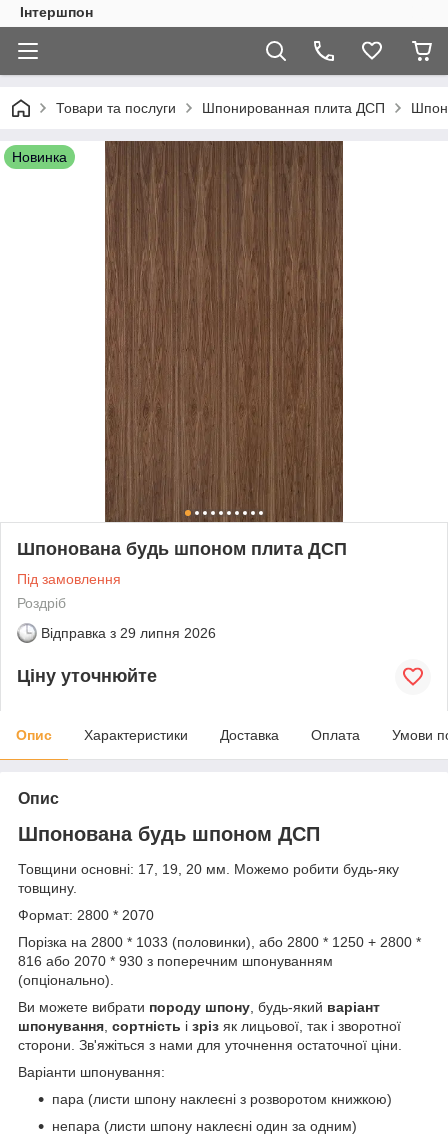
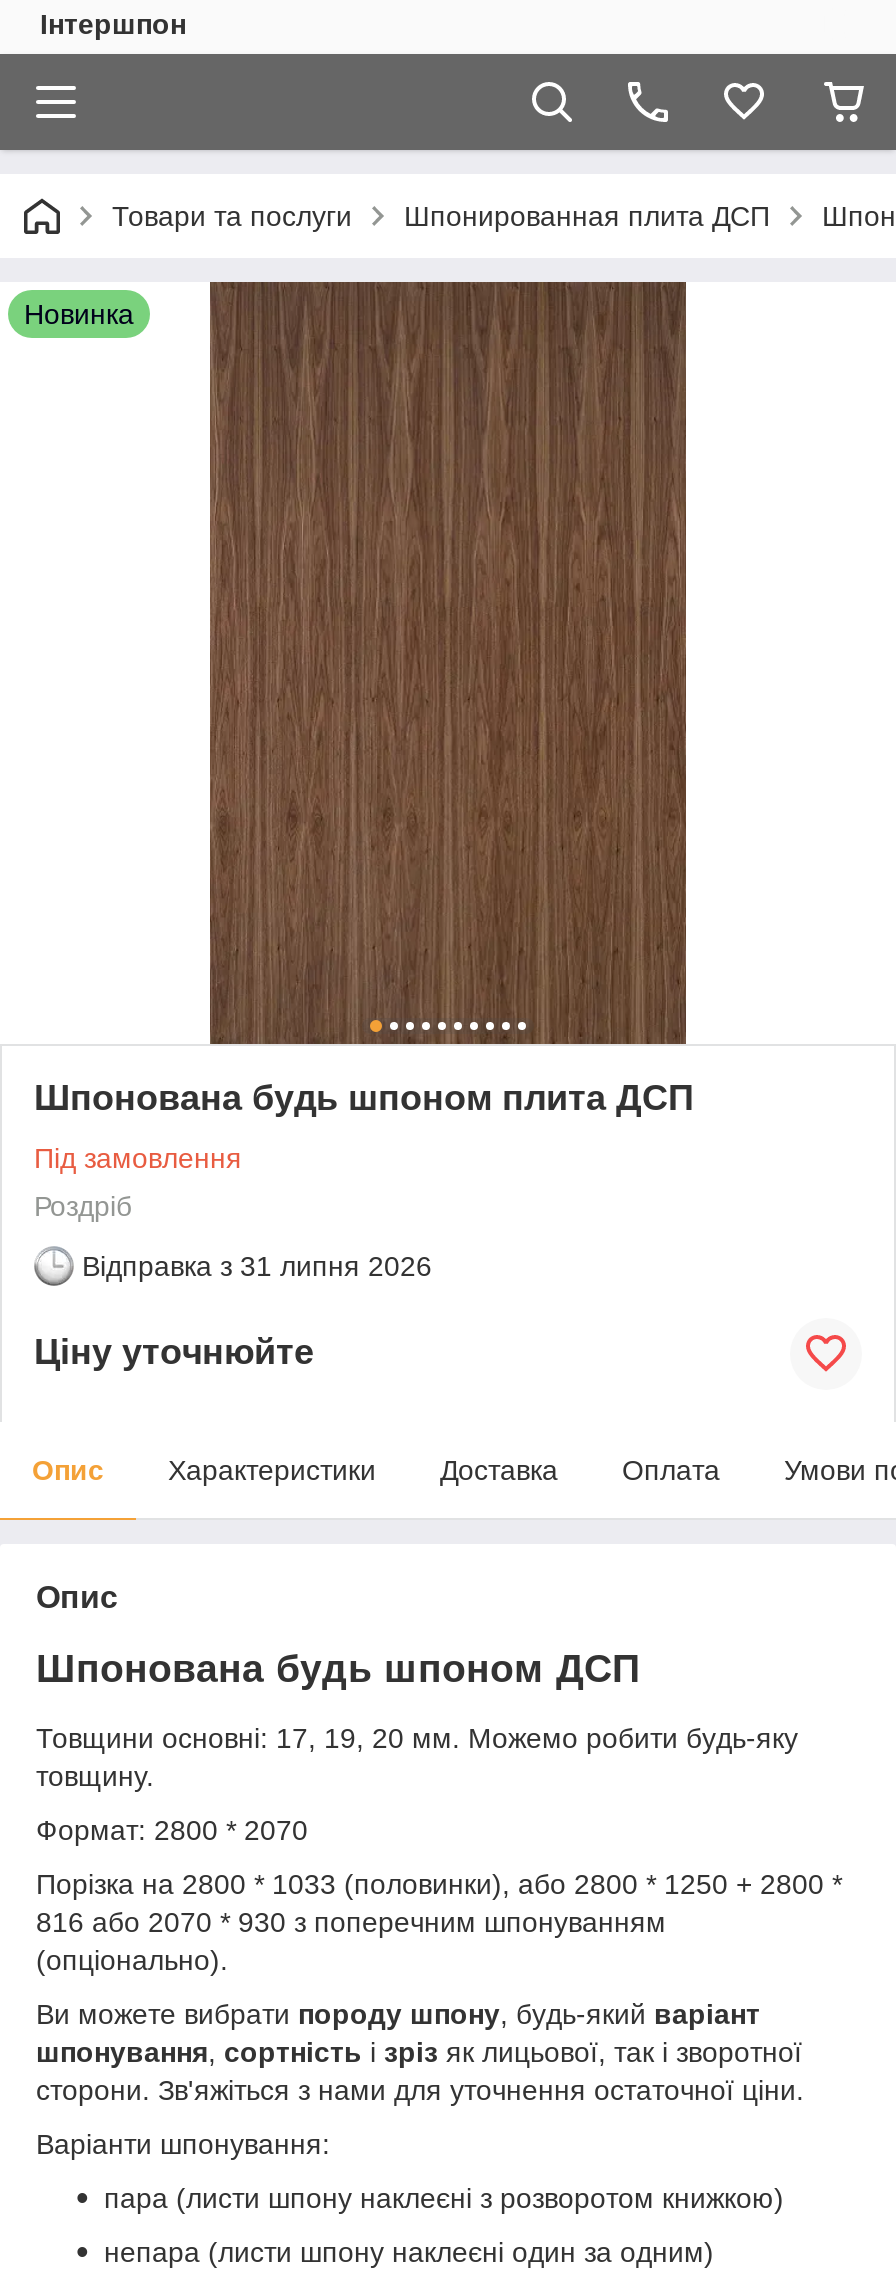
[41,625,216,641] Відправка з 29 липня 2026 -> [82,1250,432,1282] Відправка з 31 липня 2026

